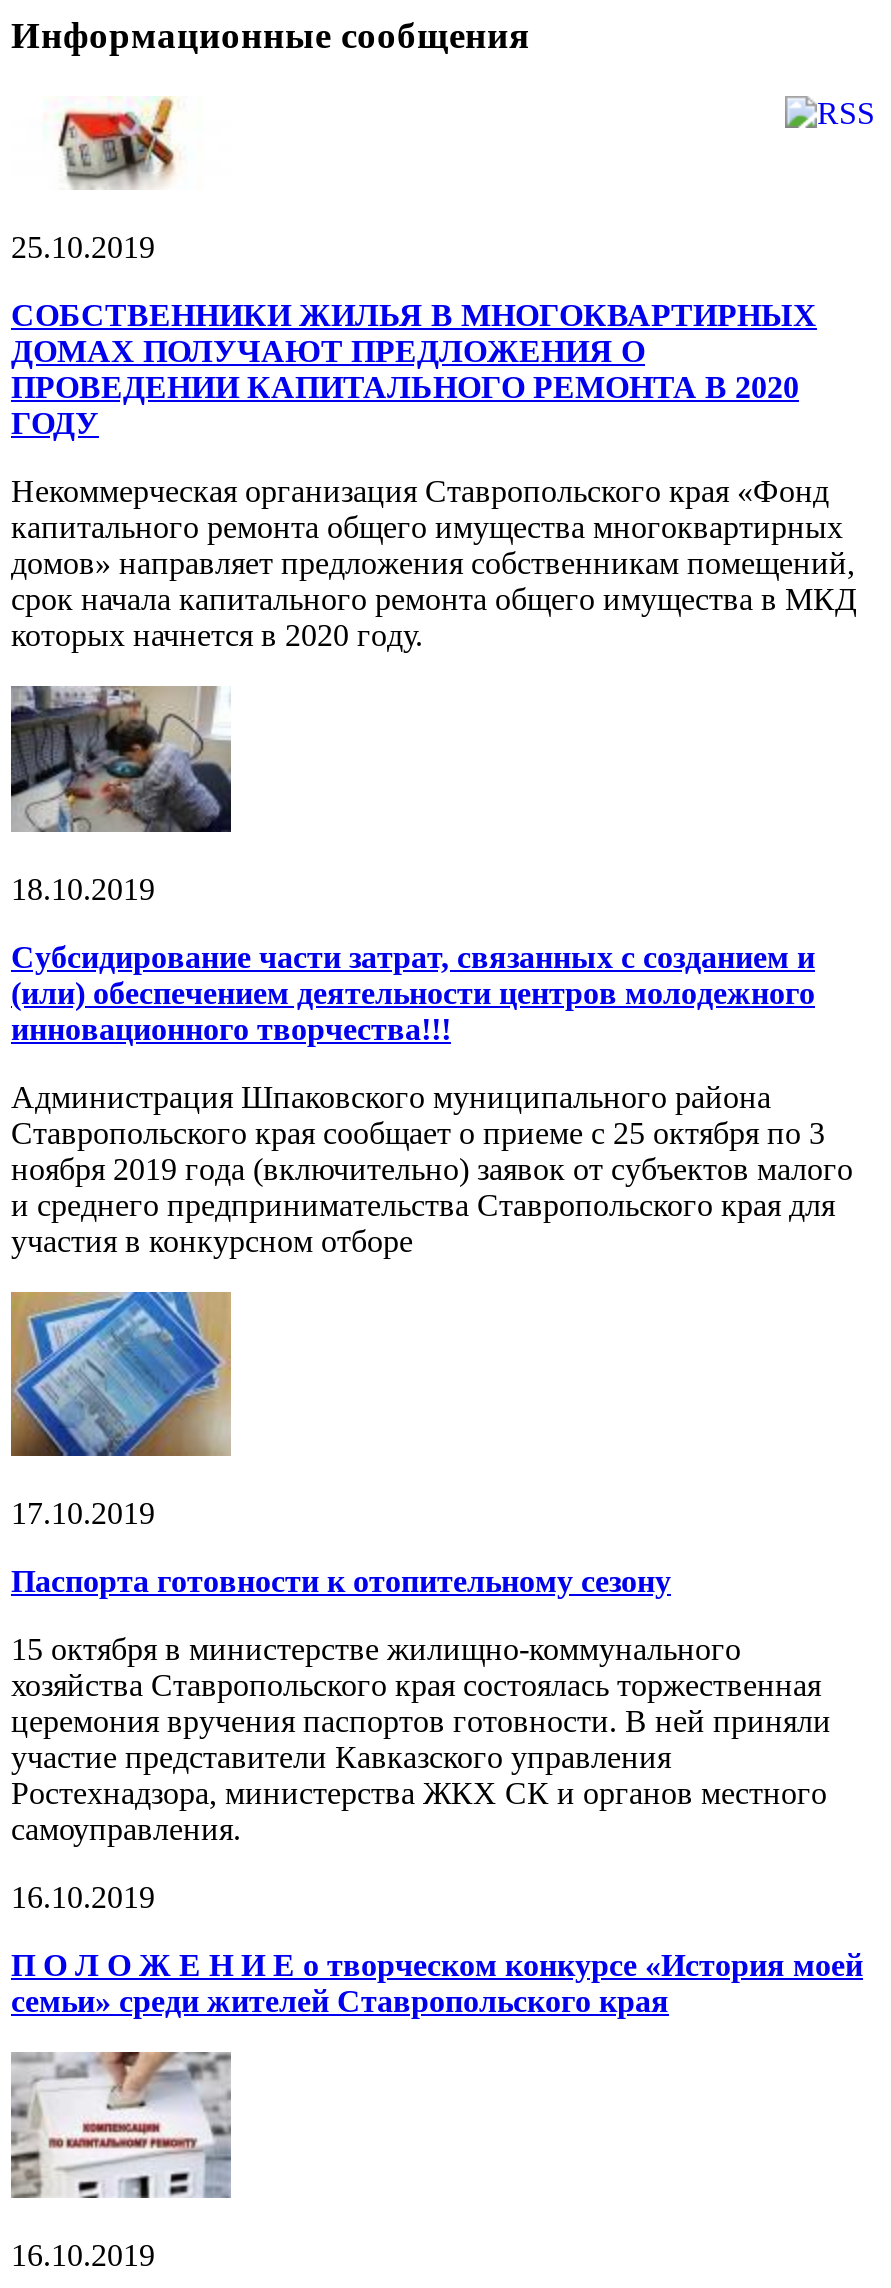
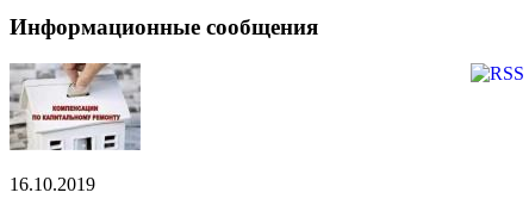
[11,96,857,651] [image] | 25.10.2019 | СОБСТВЕННИКИ ЖИЛЬЯ В МНОГОКВАРТИРНЫХ | ДОМАХ ПОЛУЧАЮТ ПРЕДЛОЖЕНИЯ О | ПРОВЕДЕНИИ КАПИТАЛЬНОГО РЕМОНТА В 2020 | ГОДУ | Некоммерческая организация Ставропольского края «Фонд | капитального ремонта общего имущества многоквартирных | домов» направляет предложения собственникам помещений, | срок начала капитального ремонта общего имущества в МКД | которых начнется в 2020 году. -> none
[9,684,853,1257] [image] | 18.10.2019 | Субсидирование части затрат, связанных с созданием и | (или) обеспечением деятельности центров молодежного | инновационного творчества!!! | Администрация Шпаковского муниципального района | Ставропольского края сообщает о приеме с 25 октября по 3 | ноября 2019 года (включительно) заявок от субъектов малого | и среднего предпринимательства Ставропольского края для | участия в конкурсном отборе -> none
[9,1290,863,2017] [image] | 17.10.2019 | Паспорта готовности к отопительному сезону | 15 октября в министерстве жилищно-коммунального | хозяйства Ставропольского края состоялась торжественная | церемония вручения паспортов готовности. В ней приняли | участие представители Кавказского управления | Ростехнадзора, министерства ЖКХ СК и органов местного | самоуправления. | 16.10.2019 | П О Л О Ж Е Н И Е о творческом конкурсе «История моей | семьи» среди жителей Ставропольского края -> none

